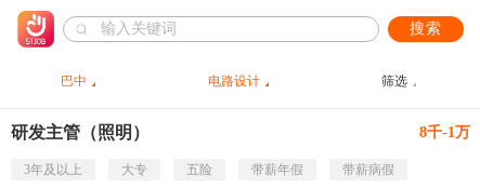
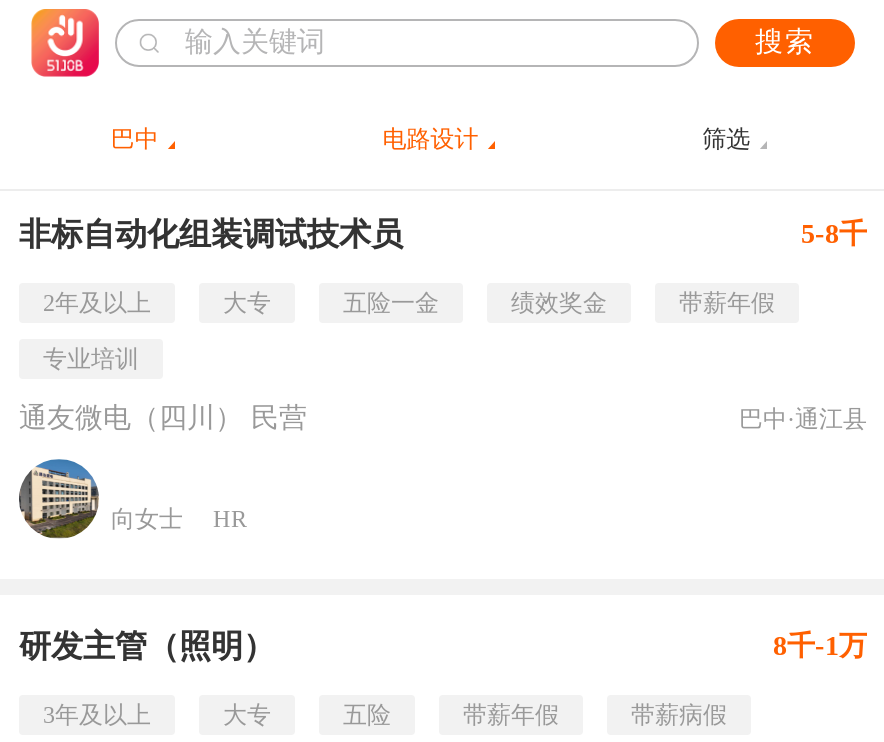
none -> [17,457,247,541] [image] | 向女士 | HR
none -> [19,217,867,433] 非标自动化组装调试技术员 | 5-8千 | 2年及以上 | 大专 | 五险一金 | 绩效奖金 | 带薪年假 | 专业培训 | 通友微电（四川） 民营 | 巴中·通江县

